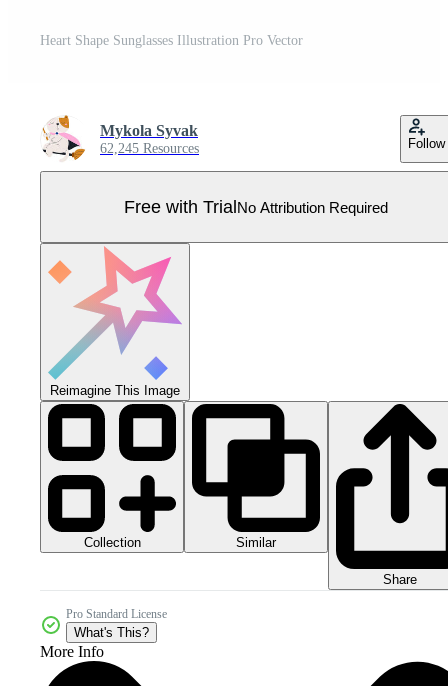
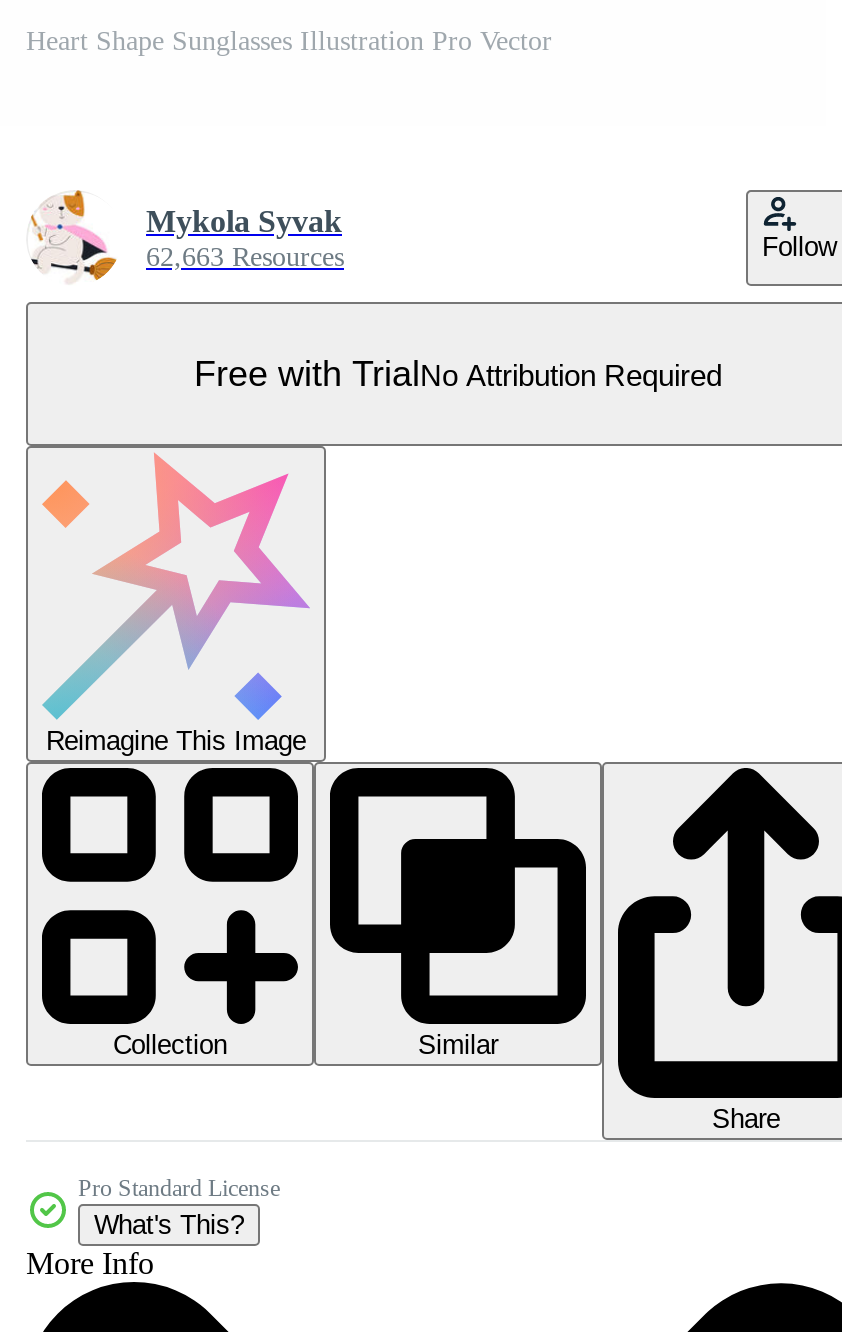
[100,141,199,156] 62,245 Resources -> [146,242,344,272] 62,663 Resources

